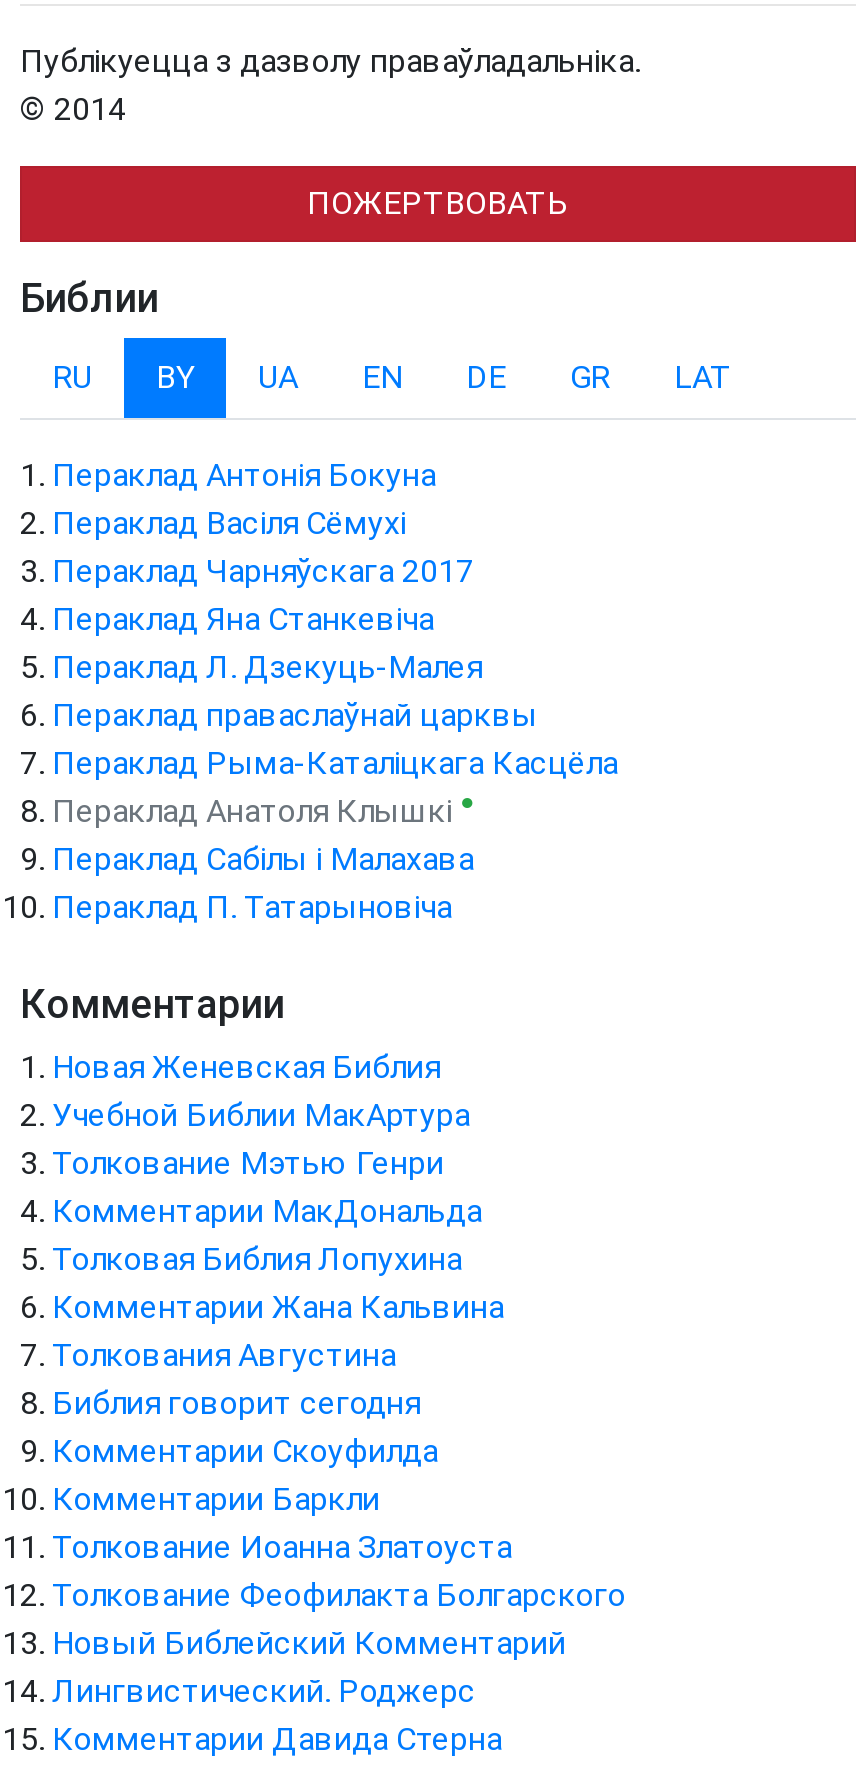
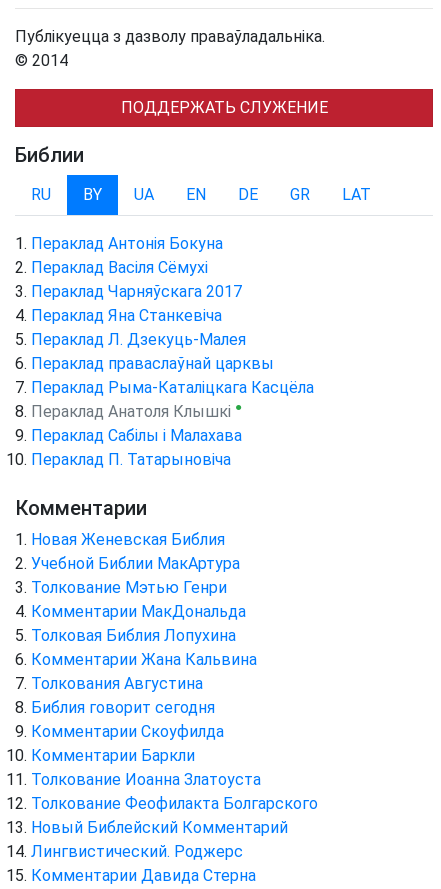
[307,184,569,222] ПОЖЕРТВОВАТЬ -> [120,98,327,117] ПОДДЕРЖАТЬ СЛУЖЕНИЕ

